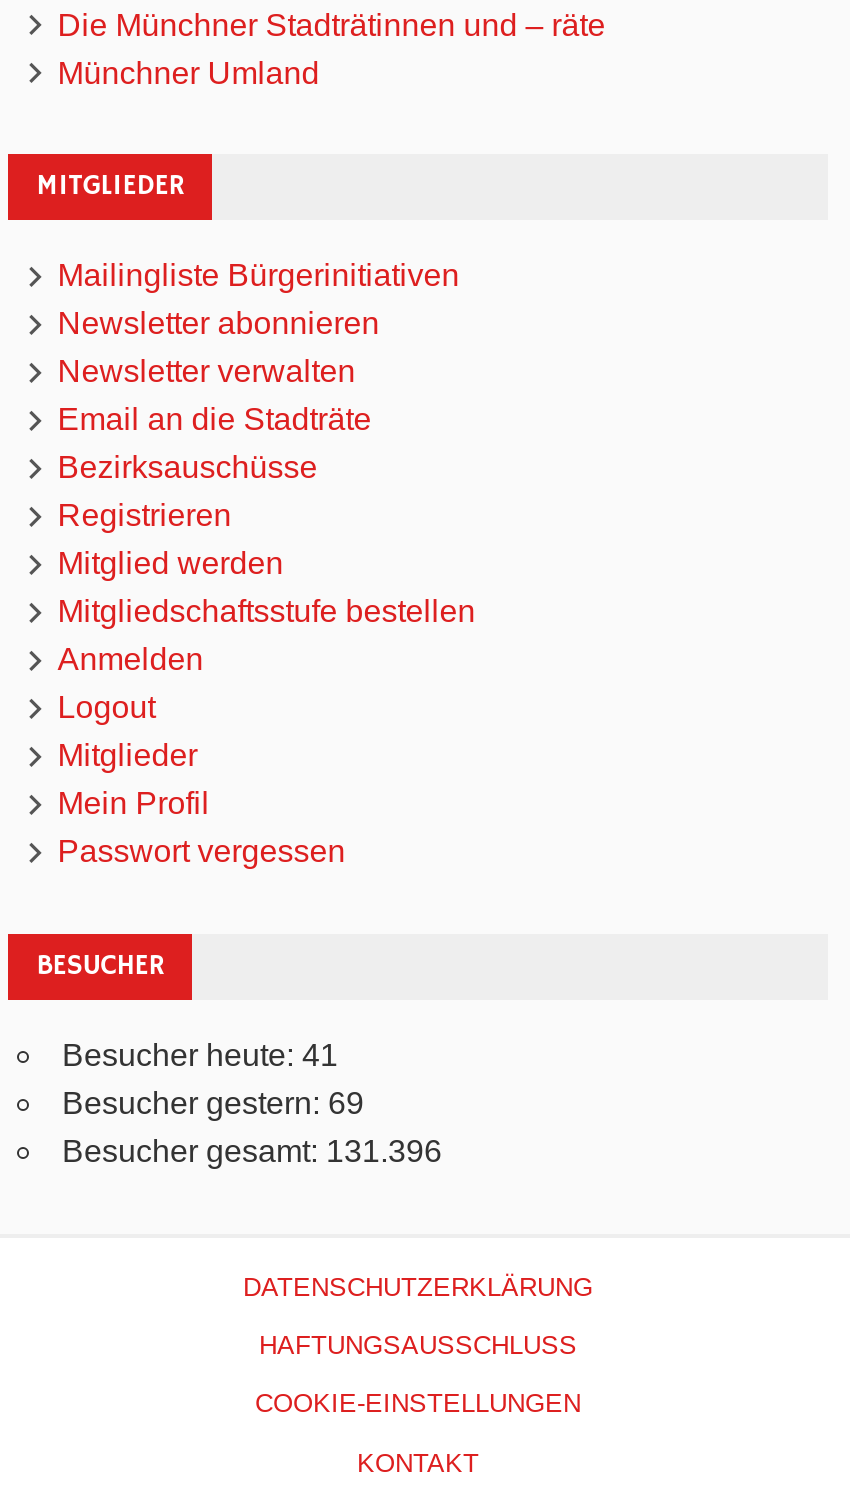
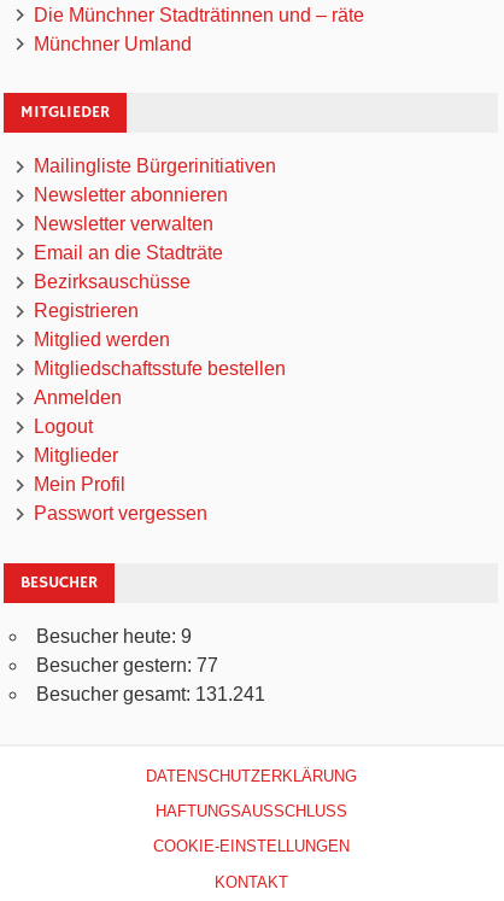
[62,1039,338,1073] Besucher heute: 41 -> [36,626,192,647] Besucher heute: 9
[62,1087,364,1121] Besucher gestern: 69 -> [36,655,218,676] Besucher gestern: 77
[62,1135,442,1169] Besucher gesamt: 131.396 -> [36,684,265,705] Besucher gesamt: 131.241

